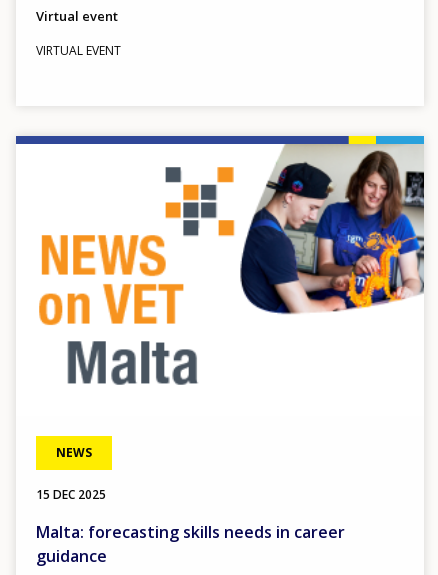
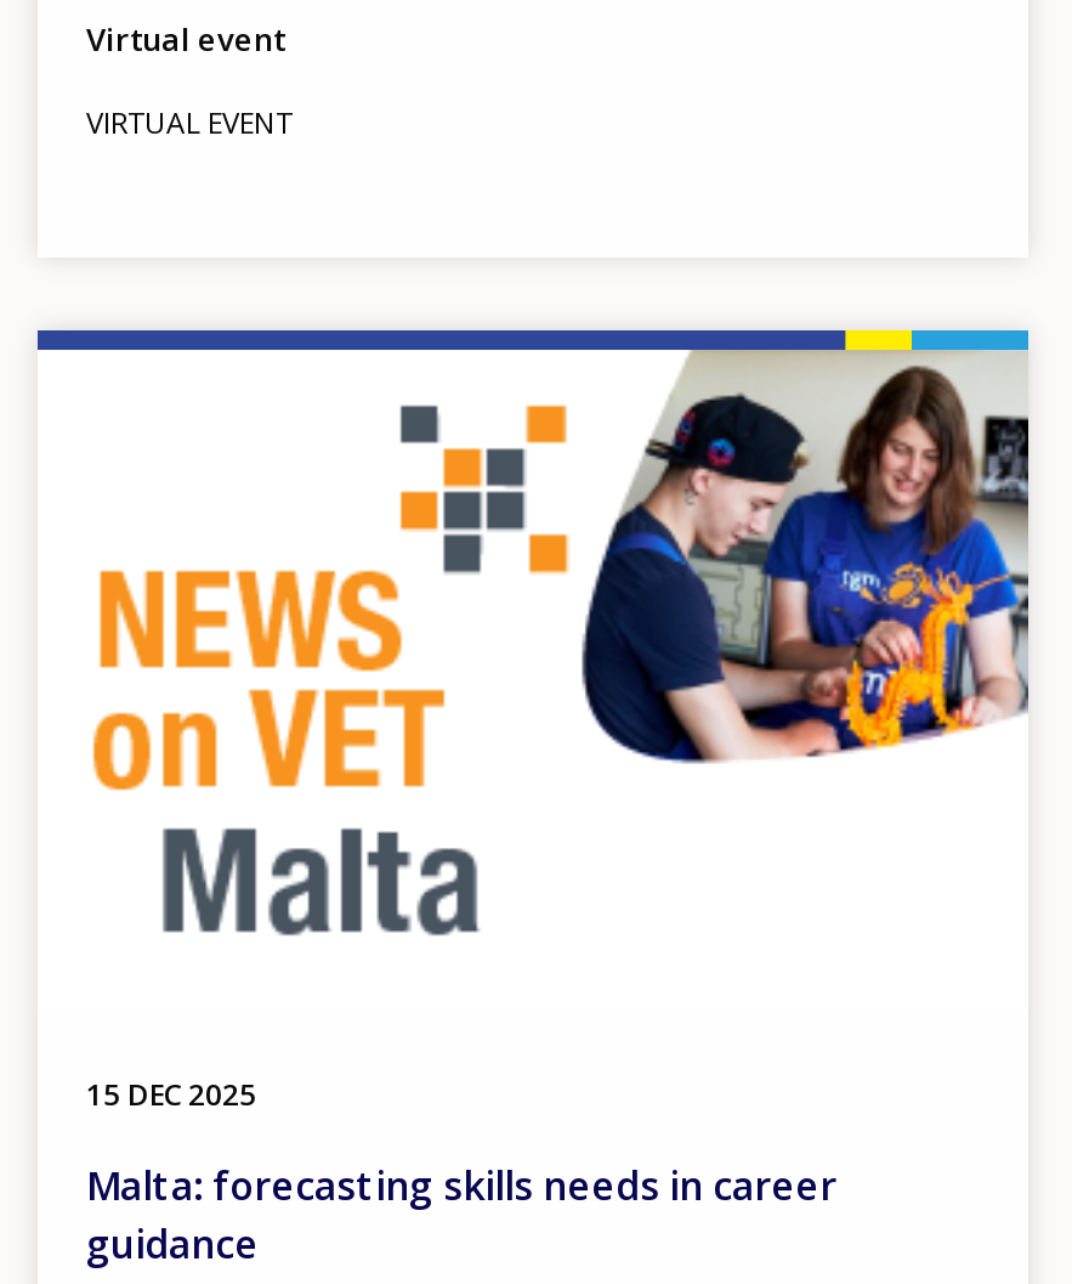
[56,443,92,460] NEWS -> none

